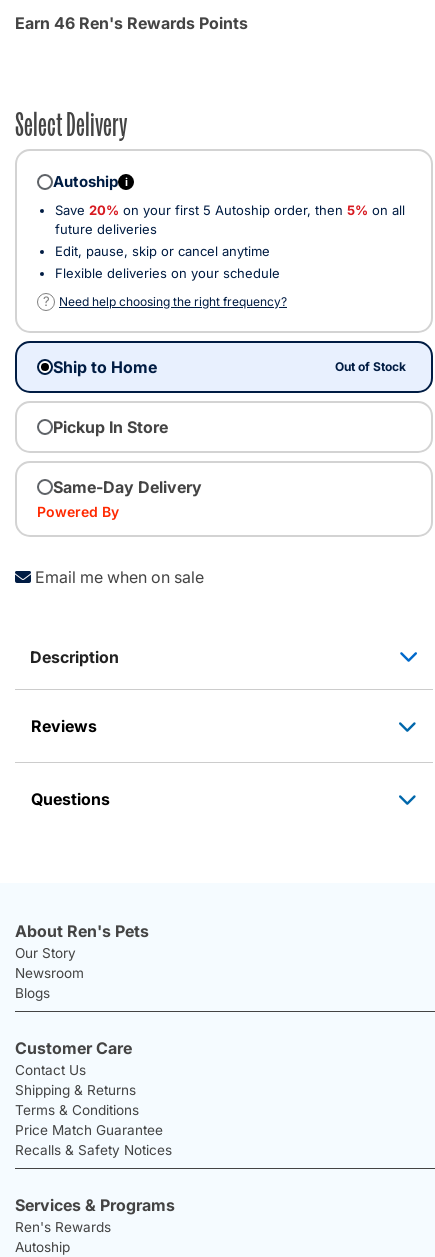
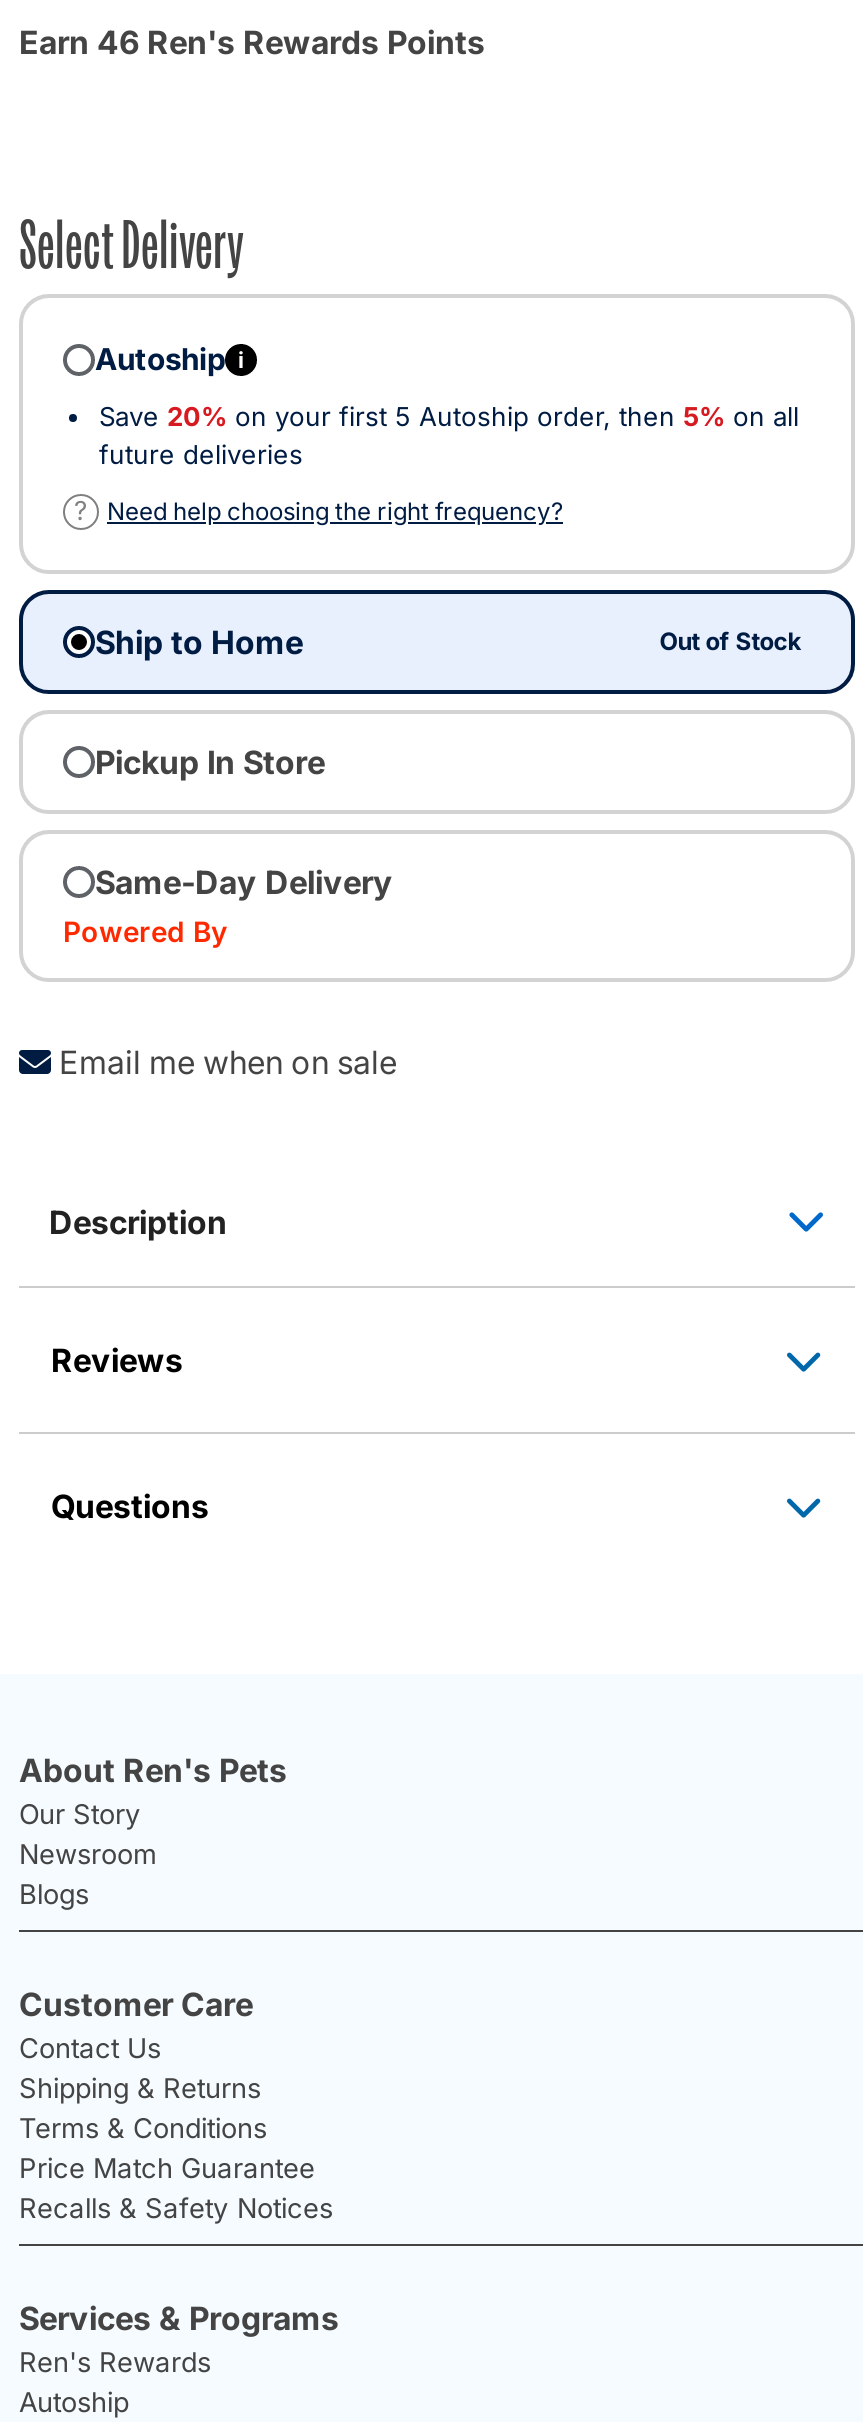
[55,242,280,280] Edit, pause, skip or cancel anytime | Flexible deliveries on your schedule -> none

